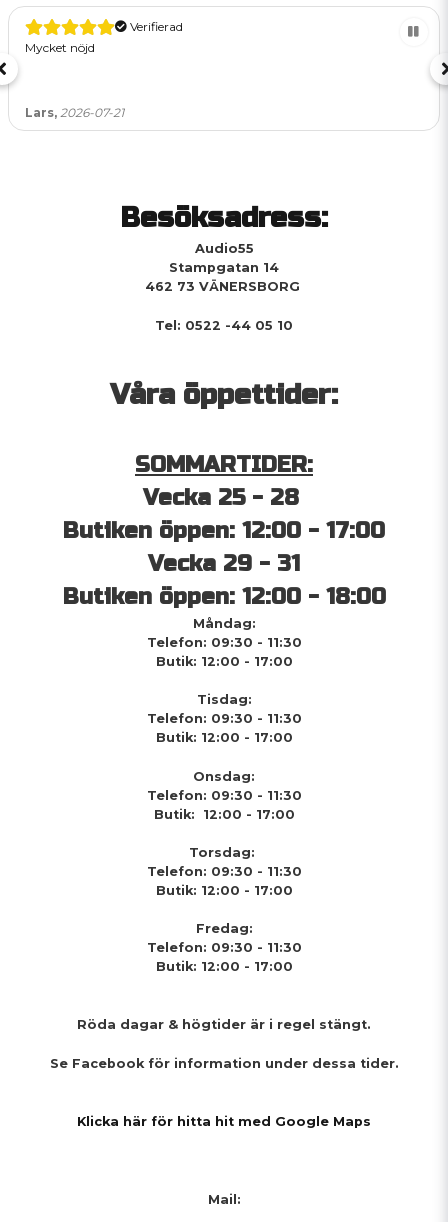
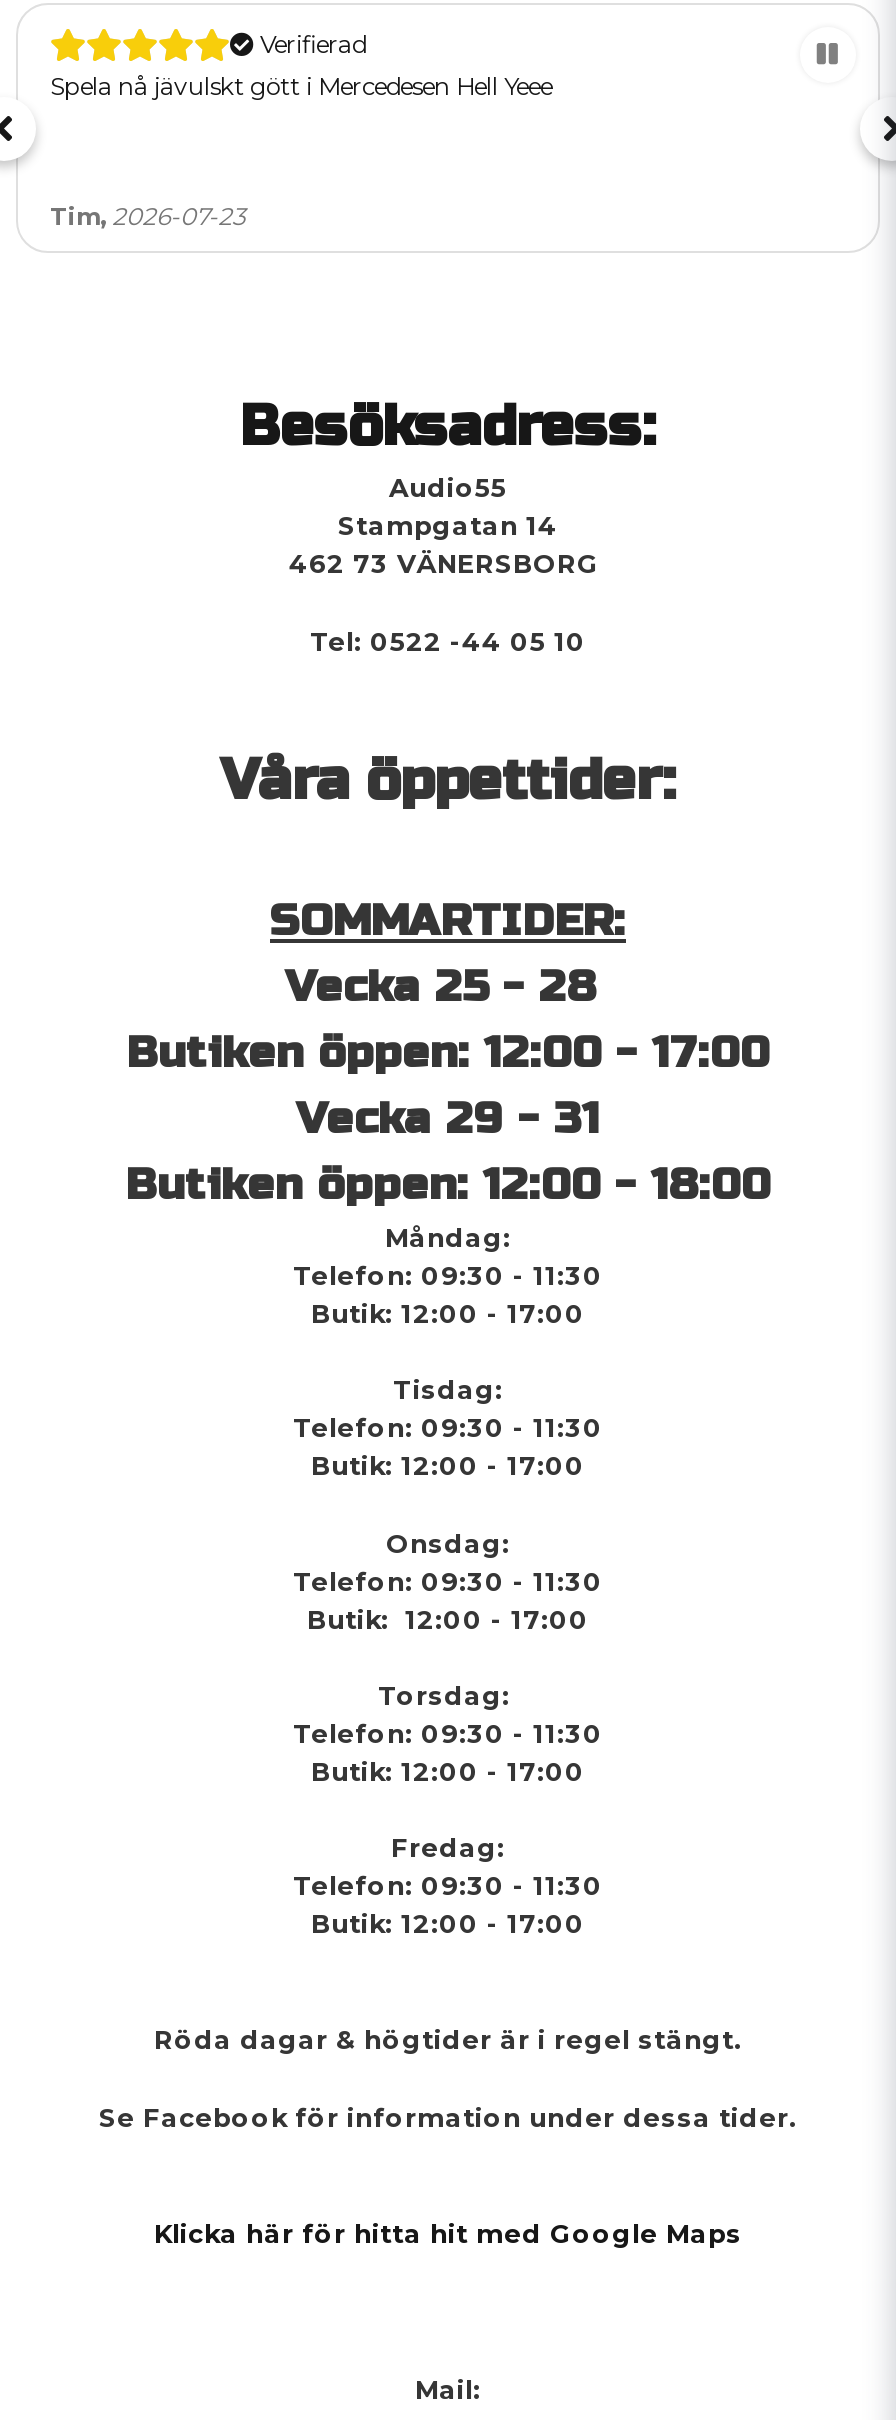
[25,40,95,55] Mycket nöjd -> [50,71,552,101] Spela nå jävulskt gött i Mercedesen Hell Yeee
[25,105,124,120] Lars, 2026-07-21 -> [50,201,246,231] Tim, 2026-07-23

